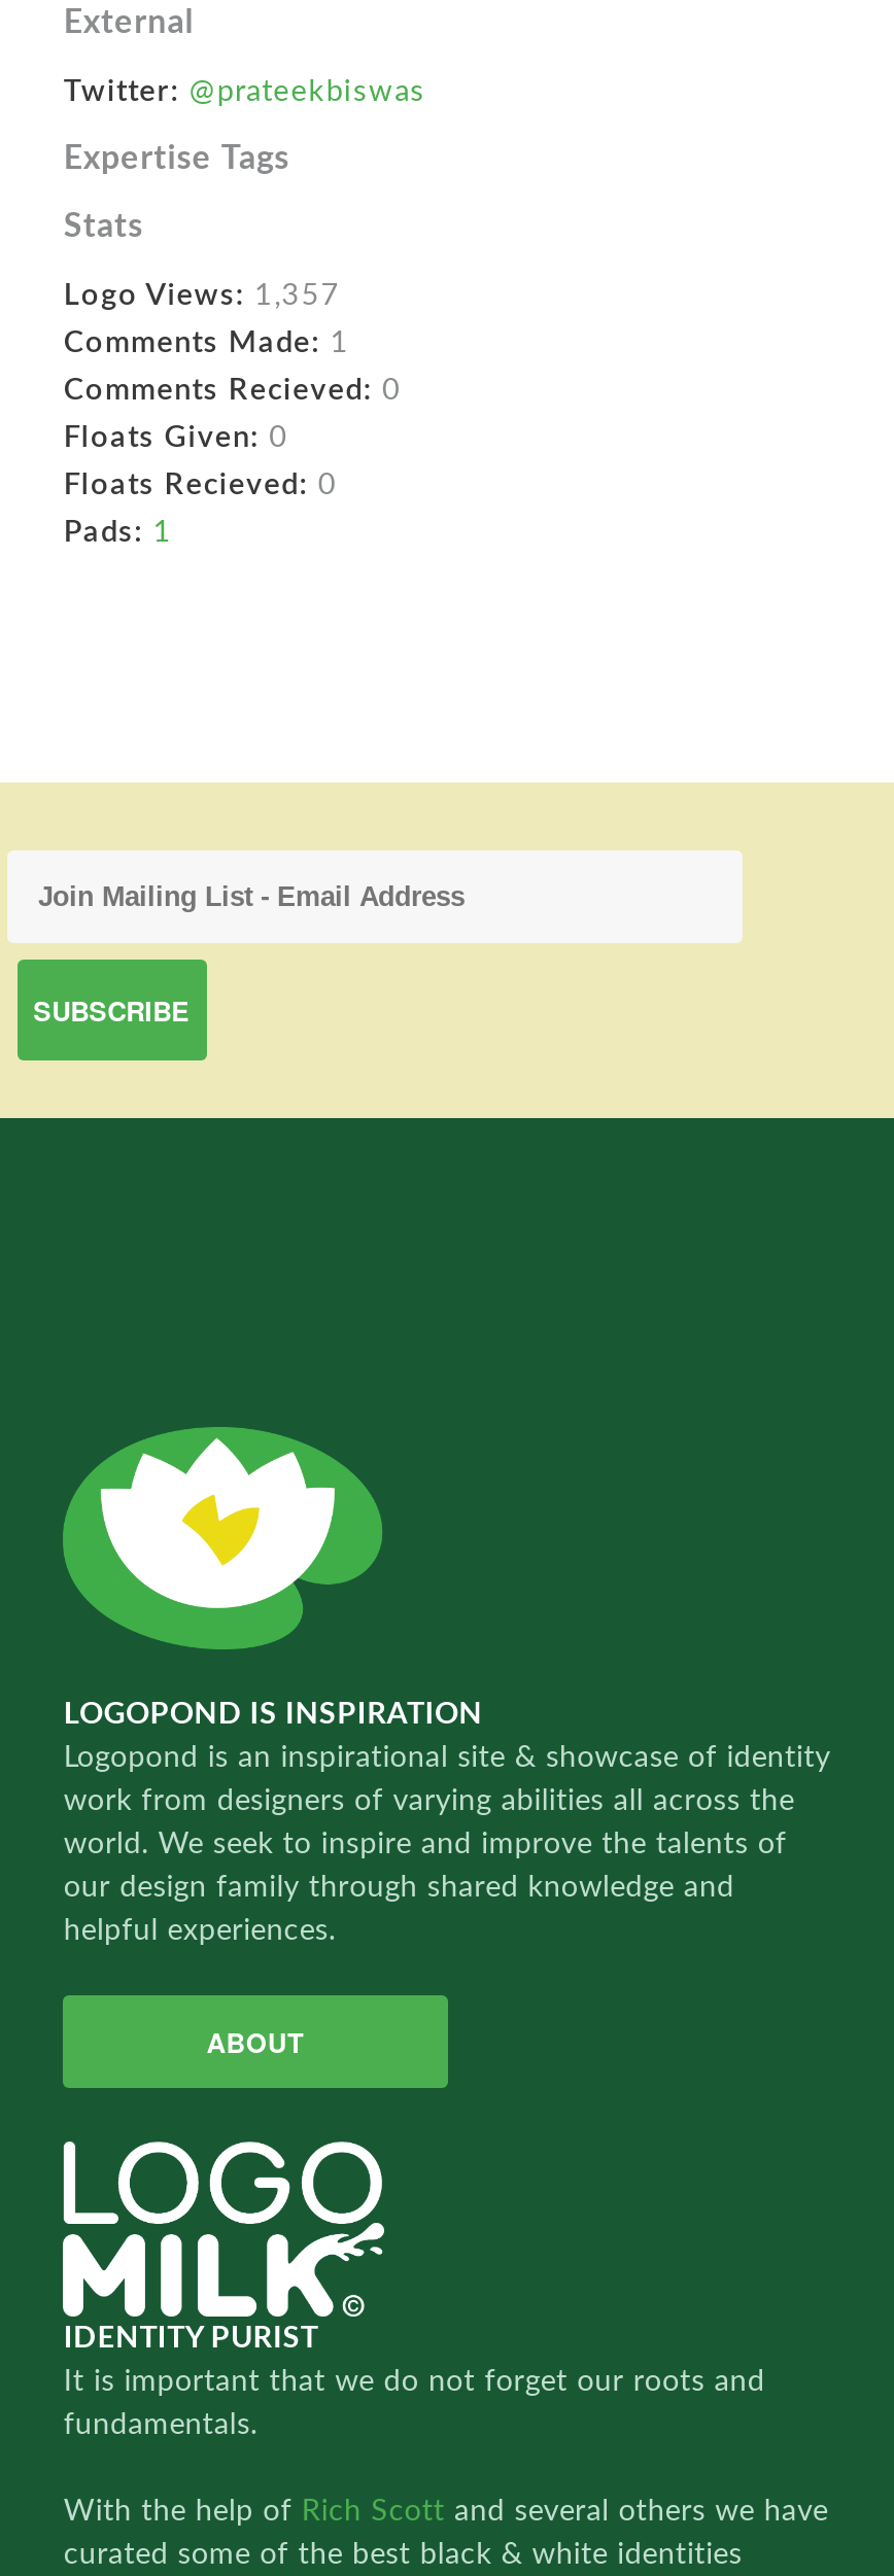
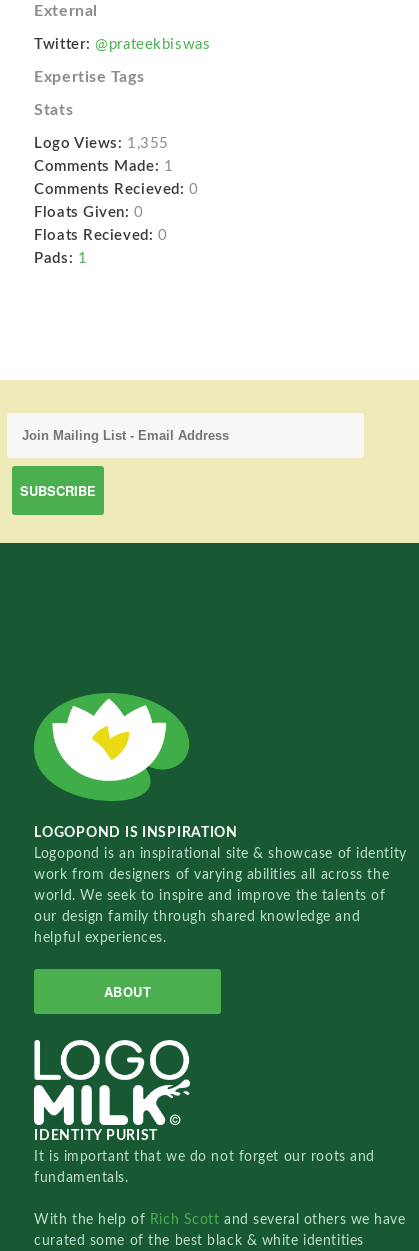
[63,279,341,310] Logo Views: 1,357 -> [34,136,169,151] Logo Views: 1,355

